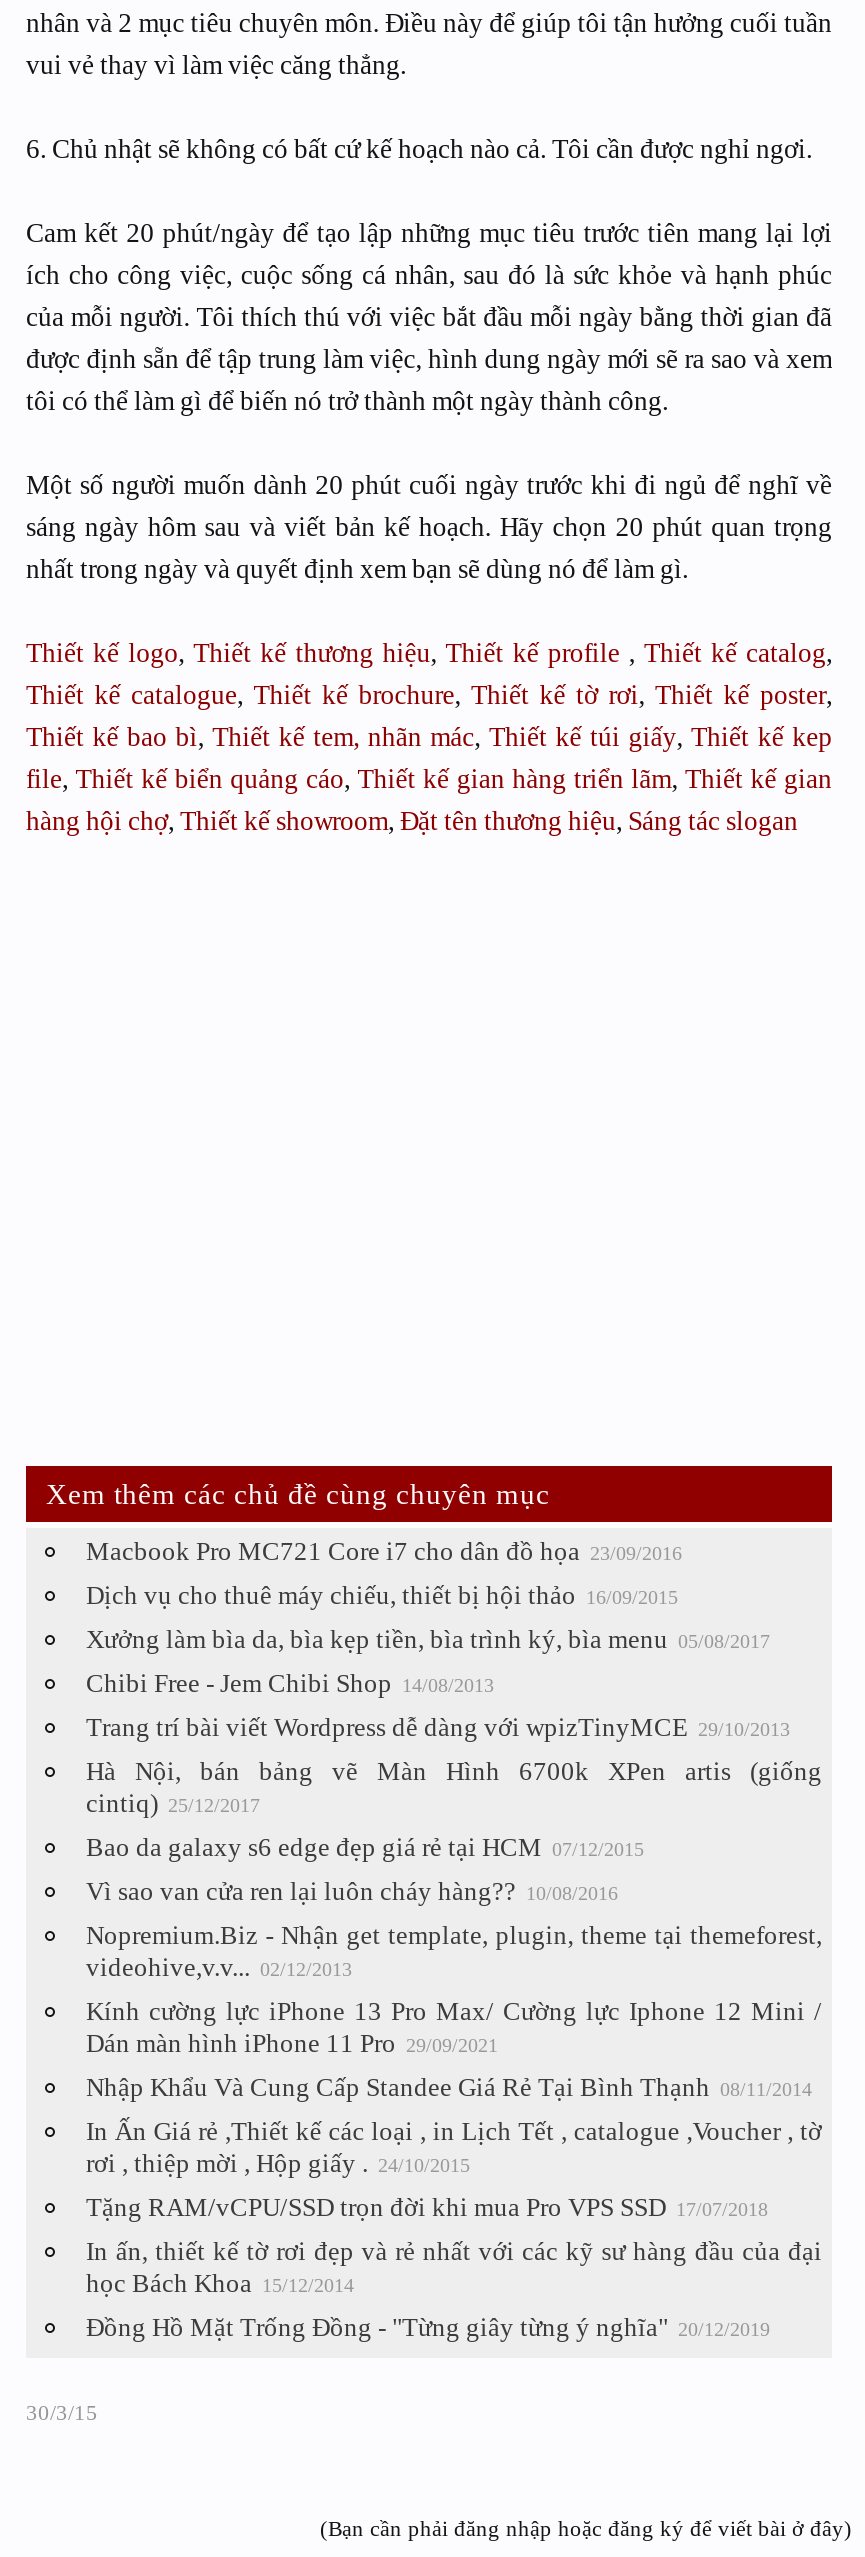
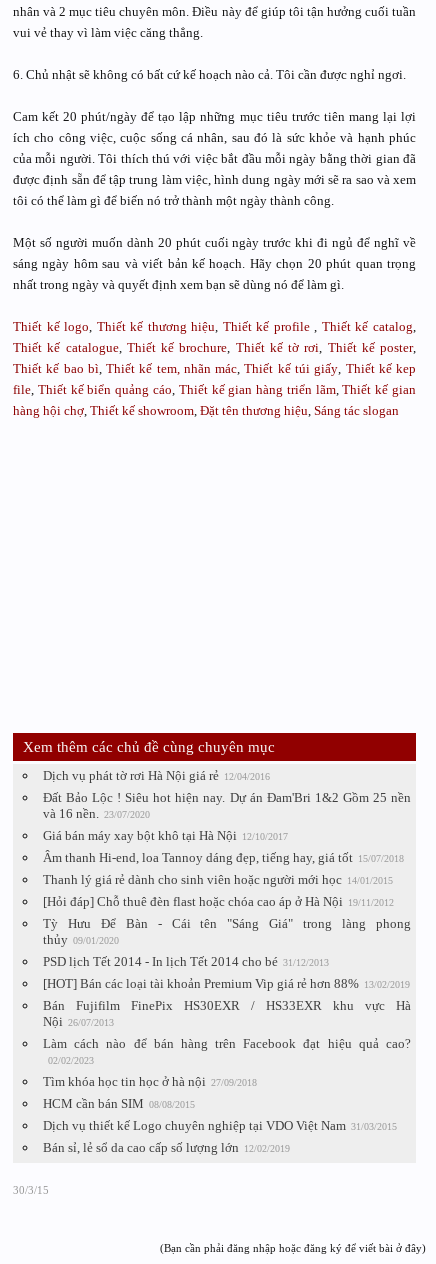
[86,1536,682,1566] Macbook Pro MC721 Core i7 cho dân đồ họa 23/09/2016 -> [43,768,270,783] Dịch vụ phát tờ rơi Hà Nội giá rẻ 12/04/2016
[86,1580,678,1610] Dịch vụ cho thuê máy chiếu, thiết bị hội thảo 16/09/2015 -> [43,790,411,821] Đất Bảo Lộc ! Siêu hot hiện nay. Dự án Đam'Bri 1&2 Gồm 25 nền | và 16 nền. 23/07/2020
[86,1624,770,1654] Xưởng làm bìa da, bìa kẹp tiền, bìa trình ký, bìa menu 05/08/2017 -> [43,828,288,843] Giá bán máy xay bột khô tại Hà Nội 12/10/2017
[86,1668,494,1698] Chibi Free - Jem Chibi Shop 14/08/2013 -> [43,850,404,865] Âm thanh Hi-end, loa Tannoy dáng đẹp, tiếng hay, giá tốt 15/07/2018
[86,1712,790,1742] Trang trí bài viết Wordpress dễ dàng với wpizTinyMCE 29/10/2013 -> [43,872,393,887] Thanh lý giá rẻ dành cho sinh viên hoặc người mới học 14/01/2015
[86,1756,822,1818] Hà Nội, bán bảng vẽ Màn Hình 6700k XPen artis (giống | cintiq) 25/12/2017 -> [43,894,394,909] [Hỏi đáp] Chỗ thuê đèn flast hoặc chóa cao áp ở Hà Nội 19/11/2012
[86,1832,644,1862] Bao da galaxy s6 edge đẹp giá rẻ tại HCM 07/12/2015 -> [43,916,411,947] Tỳ Hưu Để Bàn - Cái tên "Sáng Giá" trong làng phong | thủy 09/01/2020
[86,1876,618,1906] Vì sao van cửa ren lại luôn cháy hàng?? 10/08/2016 -> [43,954,329,969] PSD lịch Tết 2014 - In lịch Tết 2014 cho bé 31/12/2013
[86,1920,822,1982] Nopremium.Biz - Nhận get template, plugin, theme tại themeforest, | videohive,v.v... 02/12/2013 -> [43,976,410,991] [HOT] Bán các loại tài khoản Premium Vip giá rẻ hơn 88% 13/02/2019
[86,1996,822,2058] Kính cường lực iPhone 13 Pro Max/ Cường lực Iphone 12 Mini / | Dán màn hình iPhone 11 Pro 29/09/2021 -> [43,998,411,1029] Bán Fujifilm FinePix HS30EXR / HS33EXR khu vực Hà | Nội 26/07/2013
[86,2072,812,2102] Nhập Khẩu Và Cung Cấp Standee Giá Rẻ Tại Bình Thạnh 08/11/2014 -> [43,1036,411,1066] Làm cách nào để bán hàng trên Facebook đạt hiệu quả cao? | 02/02/2023
[86,2116,822,2178] In Ấn Giá rẻ ,Thiết kế các loại , in Lịch Tết , catalogue ,Voucher , tờ | rơi , thiệp mời , Hộp giấy . 24/10/2015 -> [43,1074,257,1089] Tìm khóa học tin học ở hà nội 27/09/2018
[86,2192,768,2222] Tặng RAM/vCPU/SSD trọn đời khi mua Pro VPS SSD 17/07/2018 -> [43,1096,195,1111] HCM cần bán SIM 08/08/2015
[86,2236,822,2298] In ấn, thiết kế tờ rơi đẹp và rẻ nhất với các kỹ sư hàng đầu của đại | học Bách Khoa 15/12/2014 -> [43,1118,397,1133] Dịch vụ thiết kế Logo chuyên nghiệp tại VDO Việt Nam 31/03/2015
[86,2312,770,2342] Đồng Hồ Mặt Trống Đồng - "Từng giây từng ý nghĩa" 20/12/2019 -> [43,1140,290,1155] Bán sỉ, lẻ sổ da cao cấp số lượng lớn 12/02/2019

